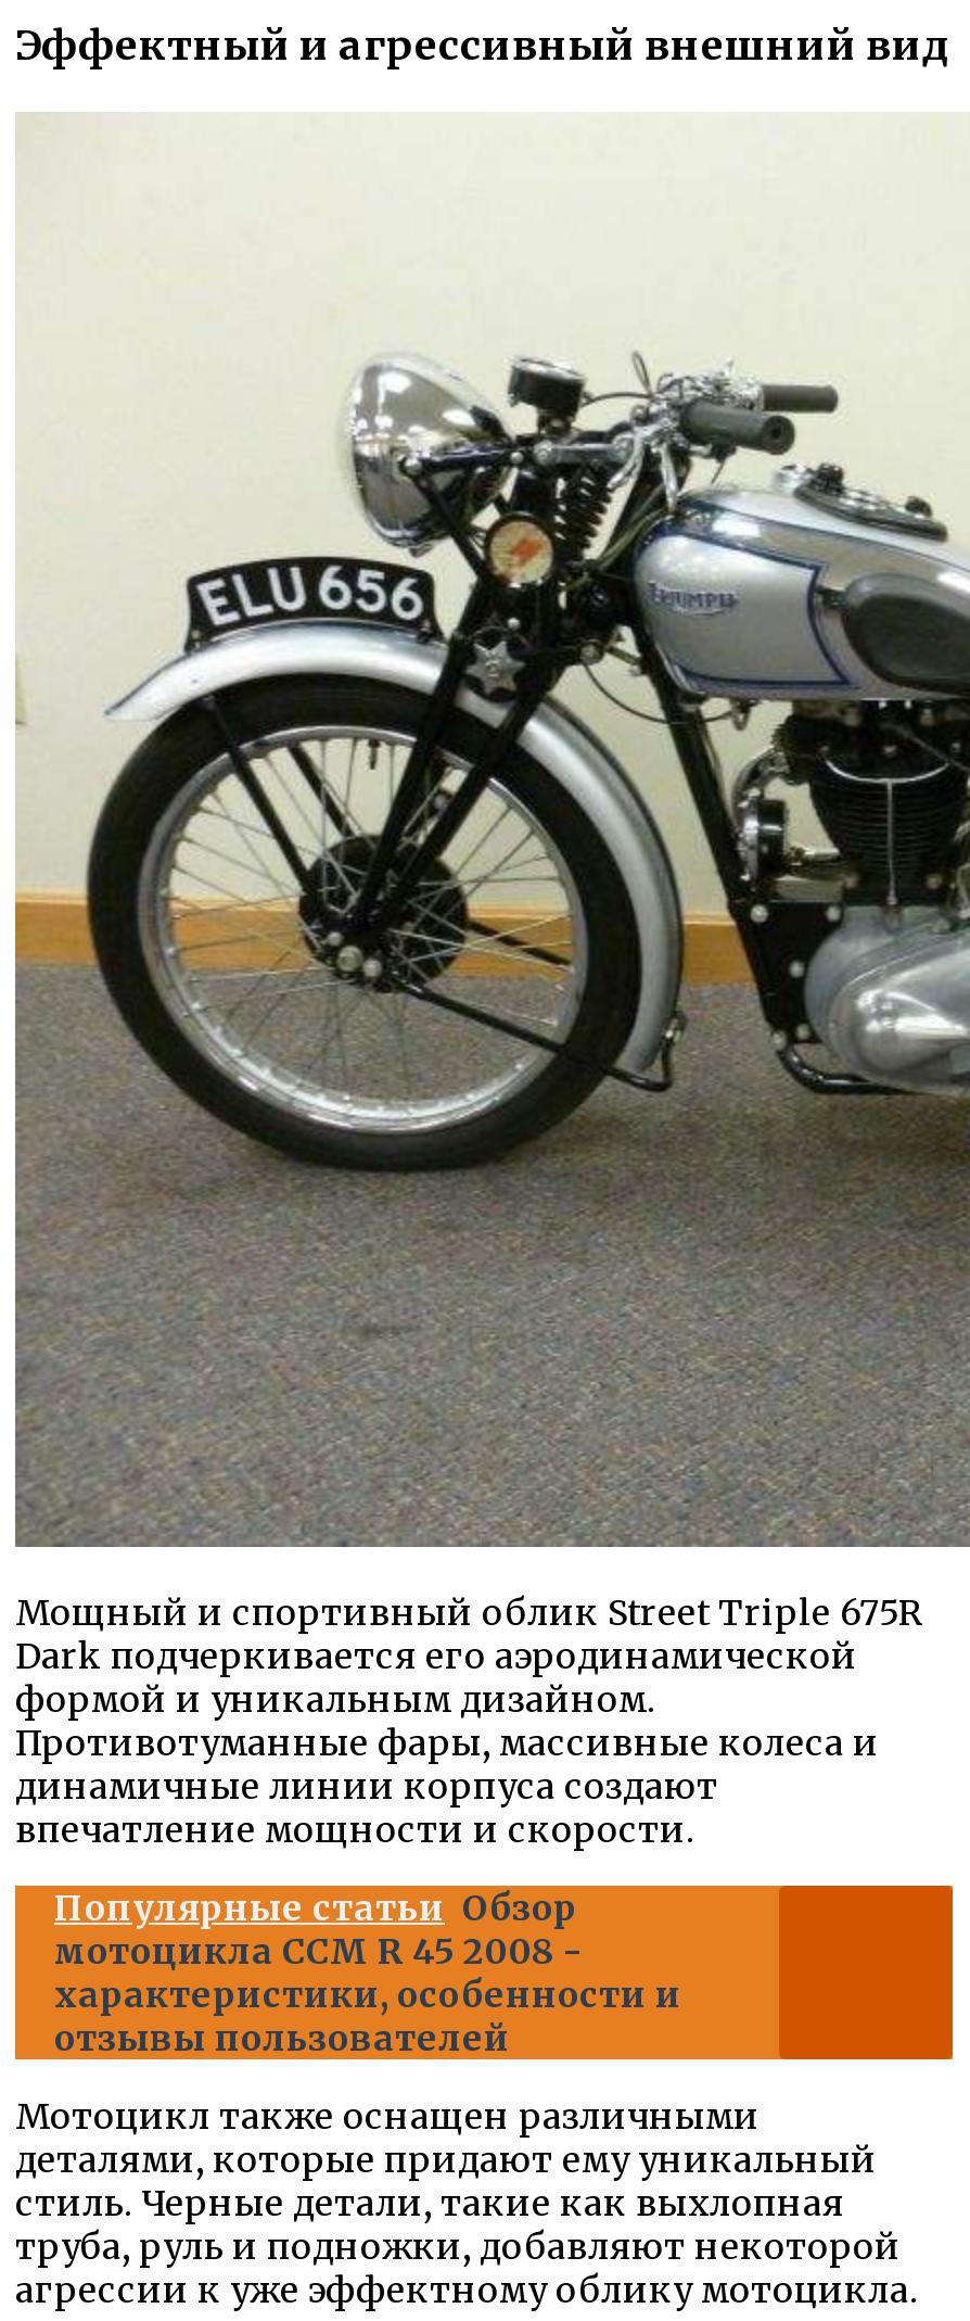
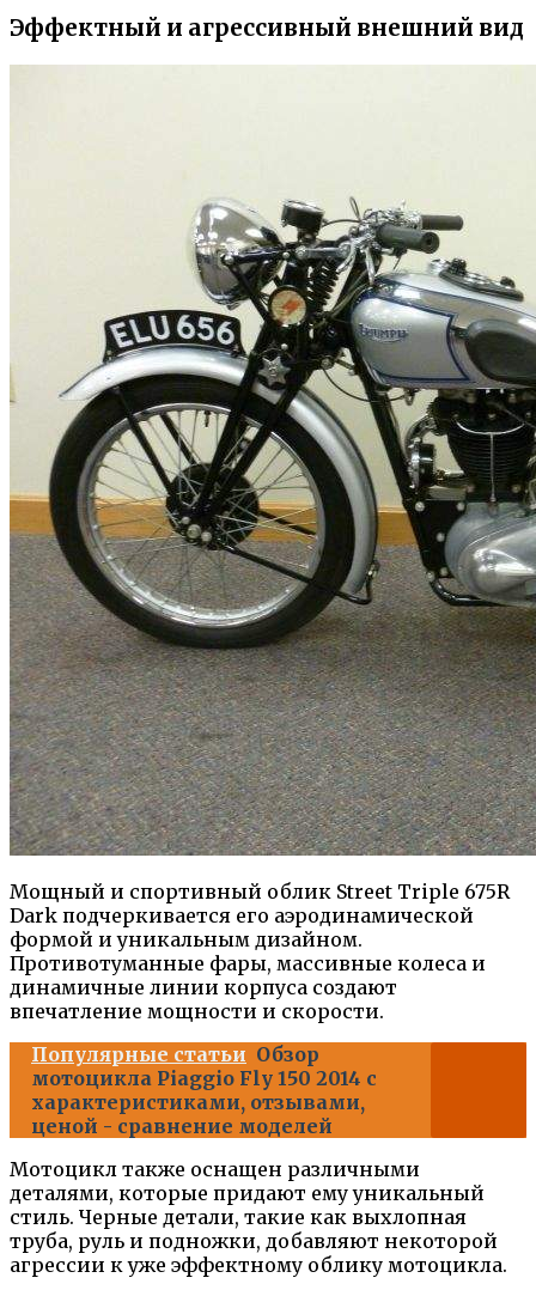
[54,1929,681,2059] мотоцикла CCM R 45 2008 - | характеристики, особенности и | отзывы пользователей -> [31,1066,377,1138] мотоцикла Piaggio Fly 150 2014 с | характеристиками, отзывами, | ценой - сравнение моделей

